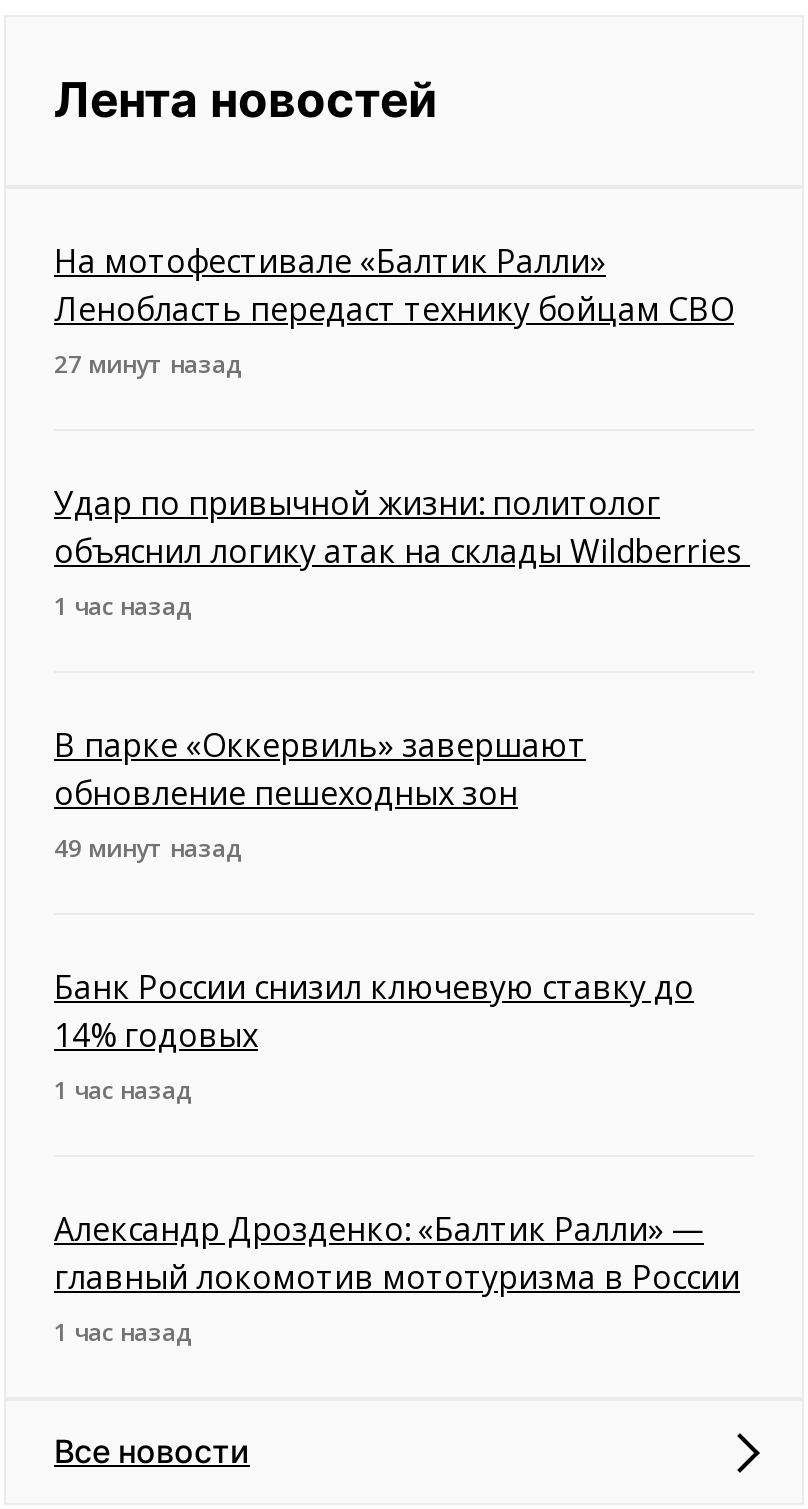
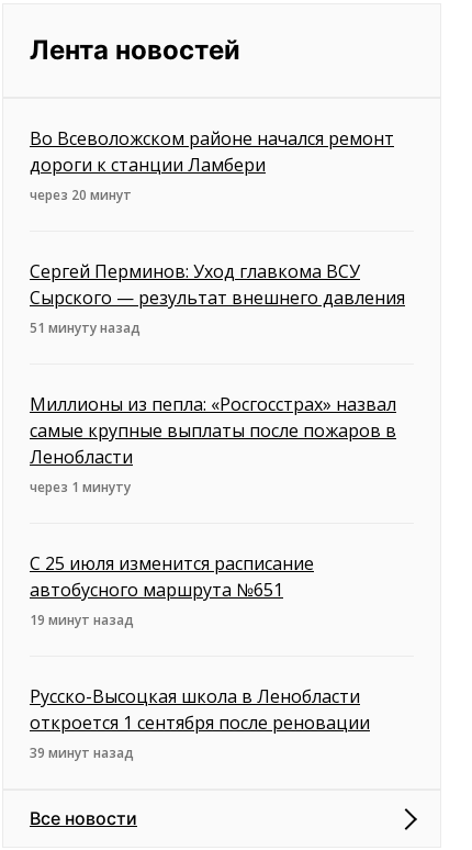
[54,239,734,381] На мотофестивале «Балтик Ралли» | Ленобласть передаст технику бойцам СВО | 27 минут назад -> [30,126,394,204] Во Всеволожском районе начался ремонт | дороги к станции Ламбери | через 20 минут
[54,481,750,623] Удар по привычной жизни: политолог | объяснил логику атак на склады Wildberries | 1 час назад -> [30,259,405,337] Сергей Перминов: Уход главкома ВСУ | Сырского — результат внешнего давления | 51 минуту назад
[54,723,586,865] В парке «Оккервиль» завершают | обновление пешеходных зон | 49 минут назад -> [30,392,396,496] Миллионы из пепла: «Росгосстрах» назвал | самые крупные выплаты после пожаров в | Ленобласти | через 1 минуту
[54,965,694,1107] Банк России снизил ключевую ставку до | 14% годовых | 1 час назад -> [30,551,314,629] С 25 июля изменится расписание | автобусного маршрута №651 | 19 минут назад
[54,1207,740,1349] Александр Дрозденко: «Балтик Ралли» — | главный локомотив мототуризма в России | 1 час назад -> [30,684,370,762] Русско-Высоцкая школа в Ленобласти | откроется 1 сентября после реновации | 39 минут назад

